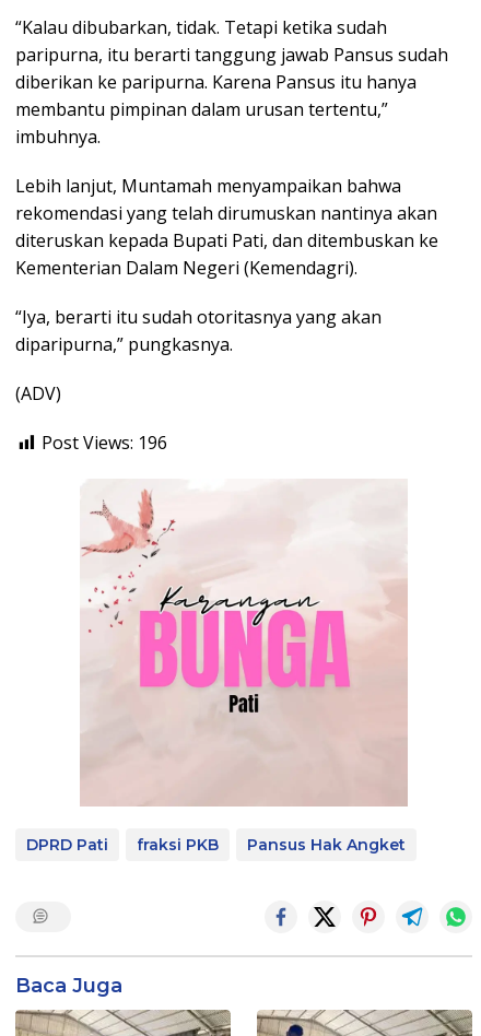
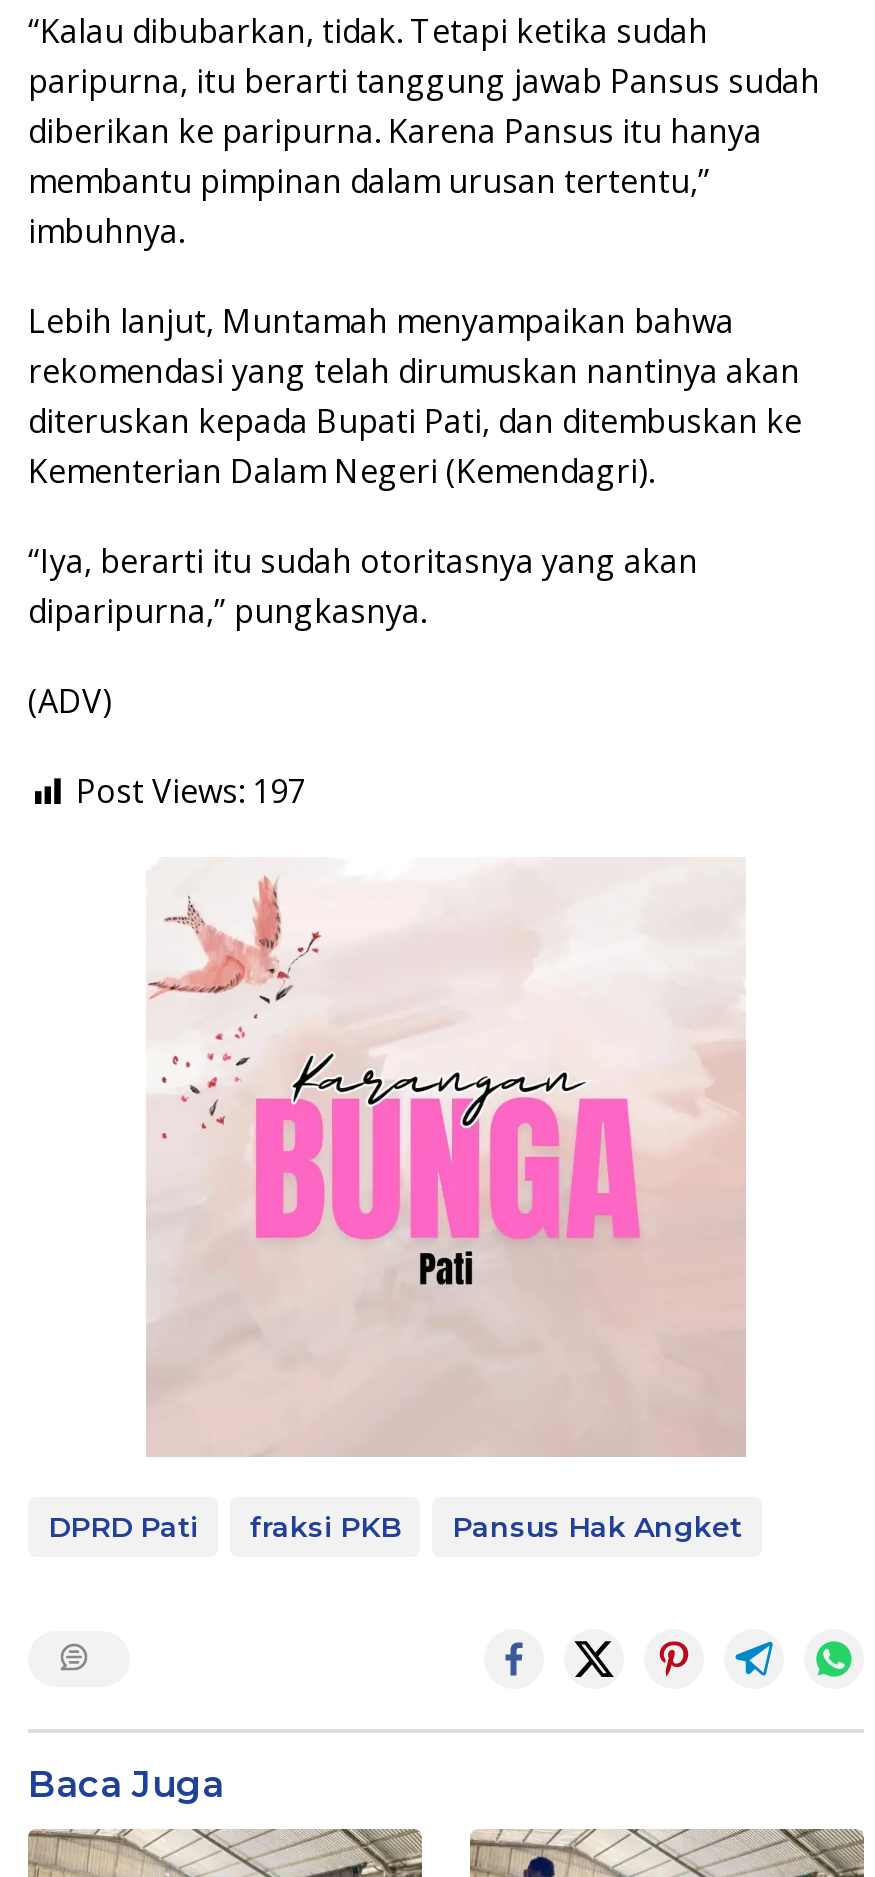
[42,430,167,455] Post Views: 196 -> [76,769,306,813] Post Views: 197

